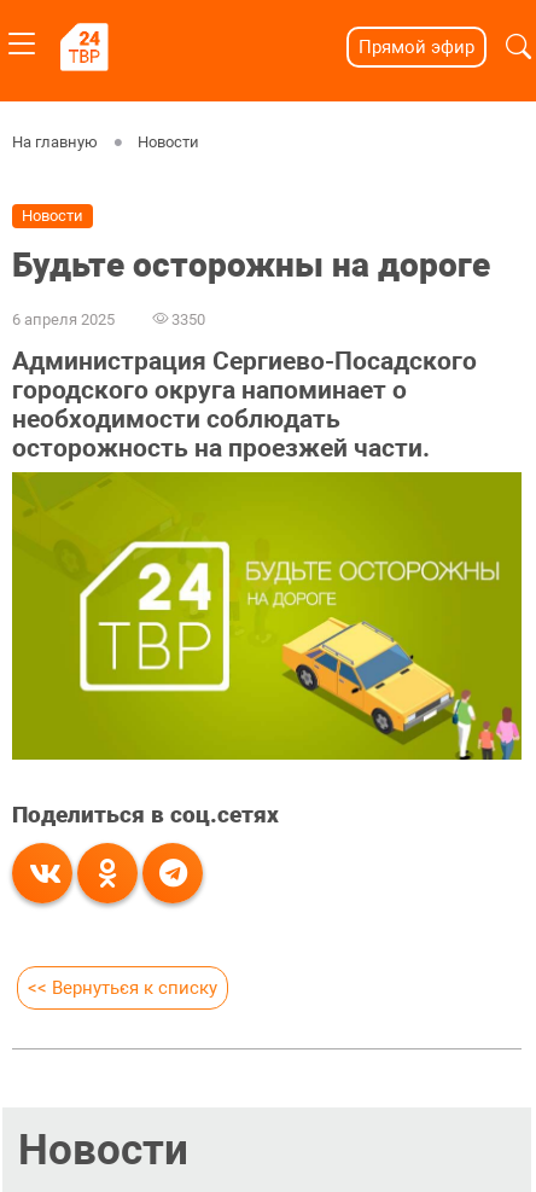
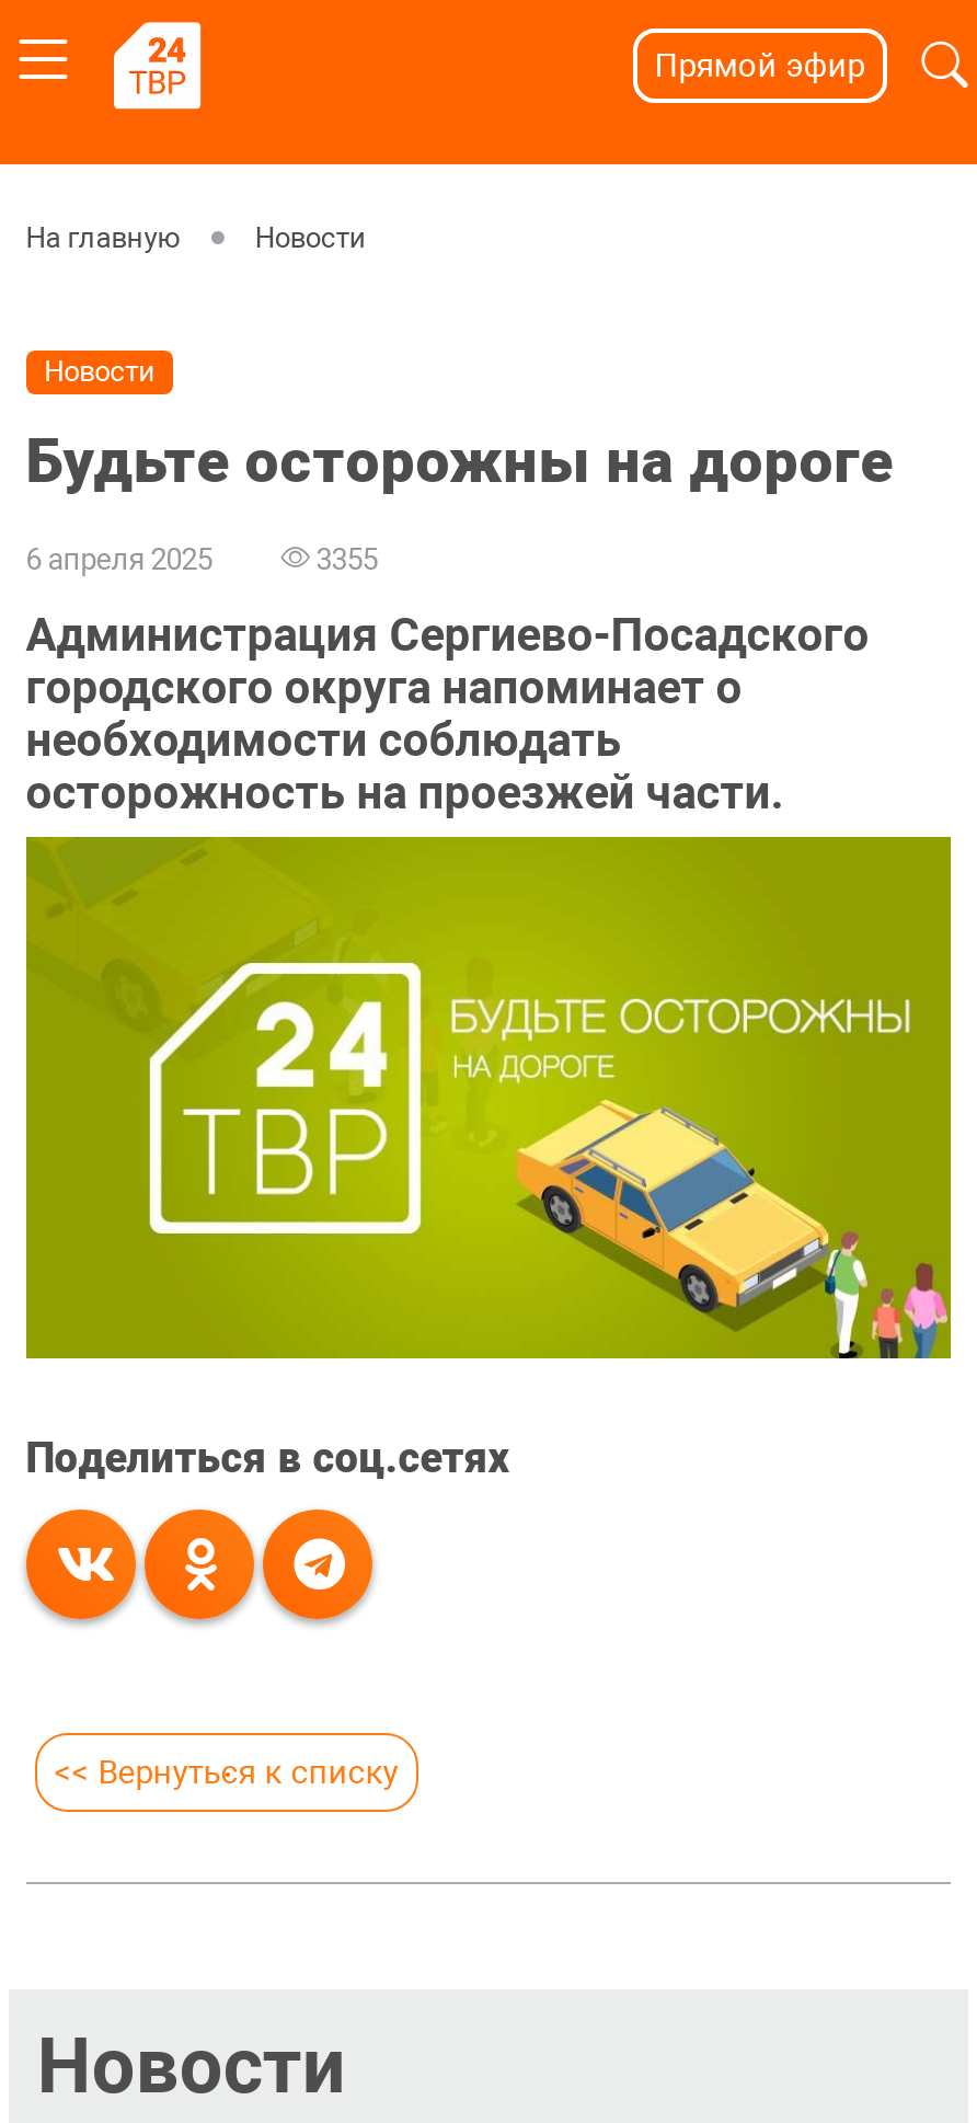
[168,310,205,328] 3350 -> [309,543,377,576] 3355

